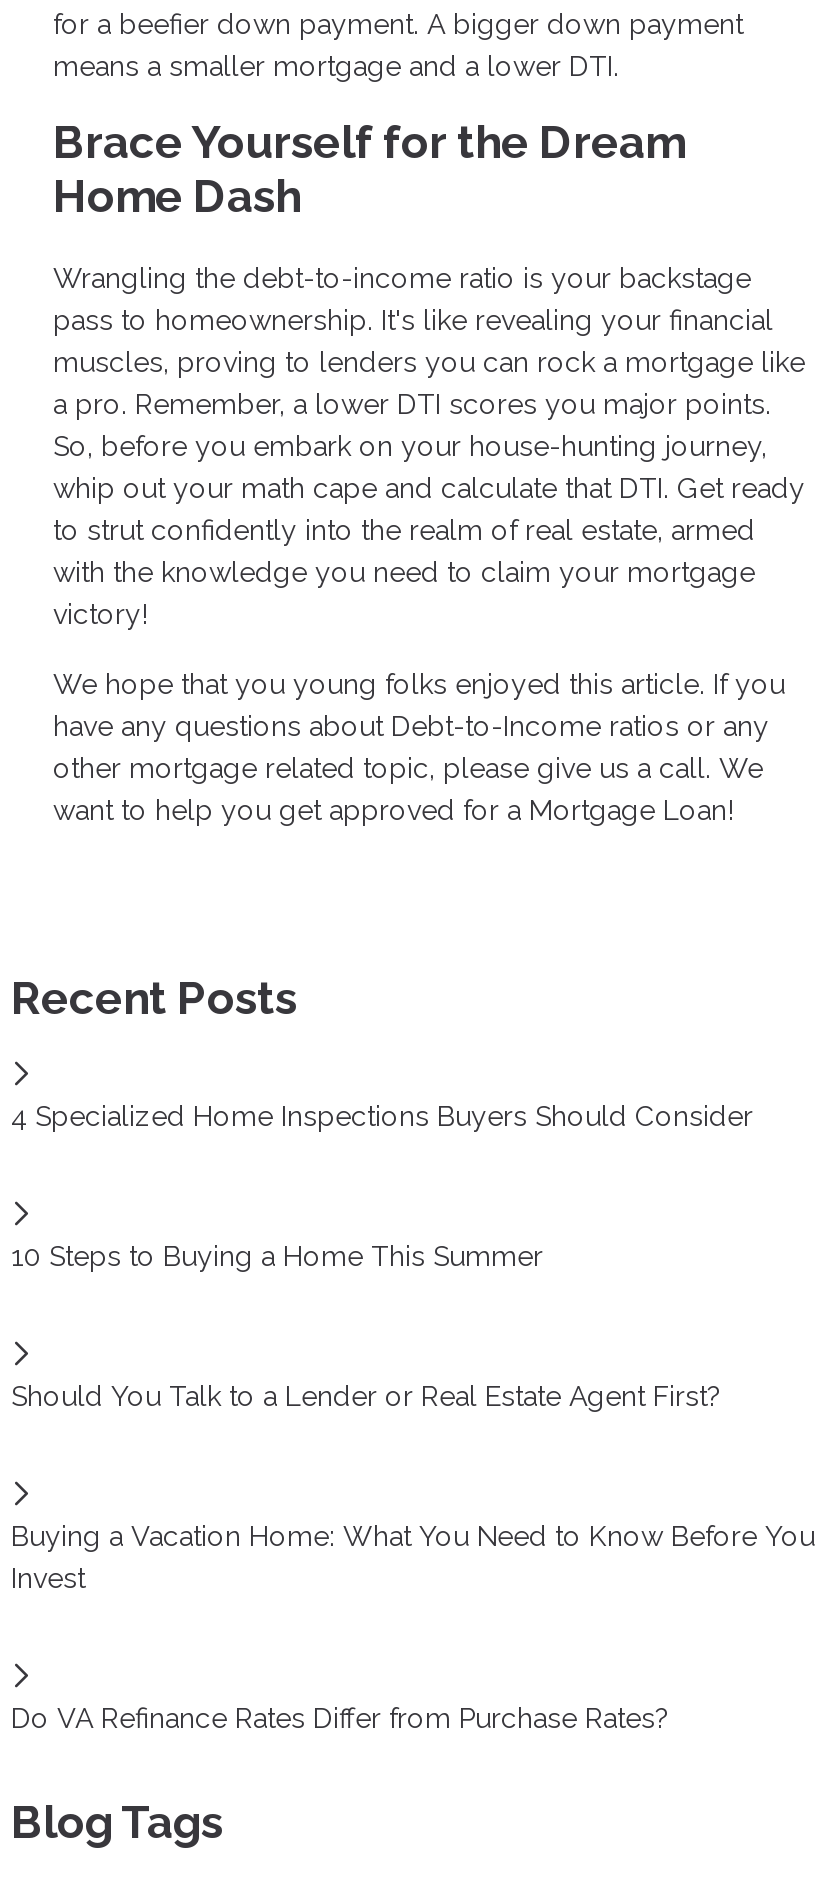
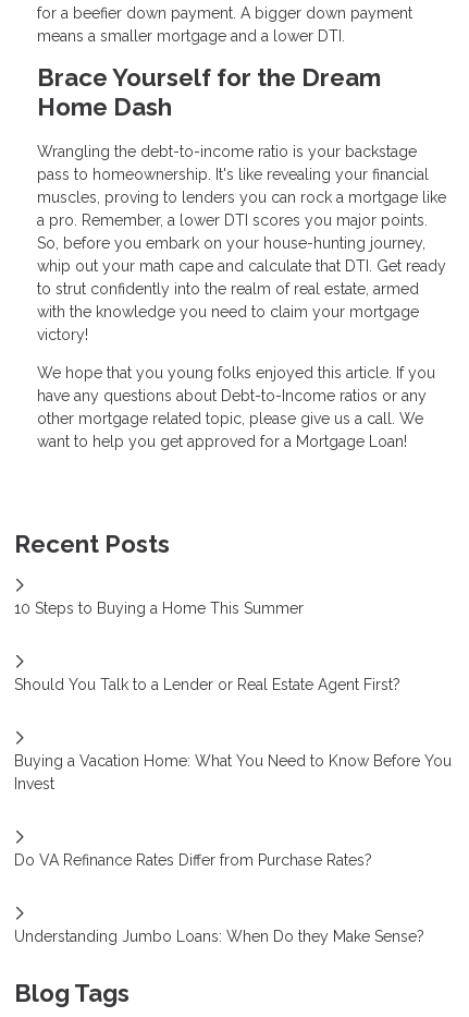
[11,1100,753,1132] 4 Specialized Home Inspections Buyers Should Consider -> none
moved [11,1240,815,1734] -> [14,599,452,869]: 10 Steps to Buying a Home This Summer | Should You Talk to a Lender or Real Estate Agent First? | Buying a Vacation Home: What You Need to Know Before You | Invest | Do VA Refinance Rates Differ from Purchase Rates?
none -> [14,928,424,945] Understanding Jumbo Loans: When Do they Make Sense?

